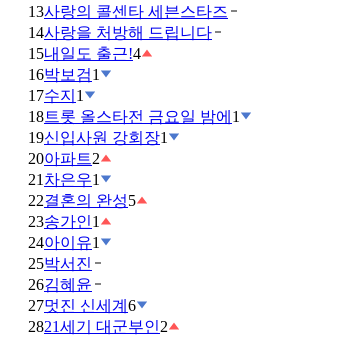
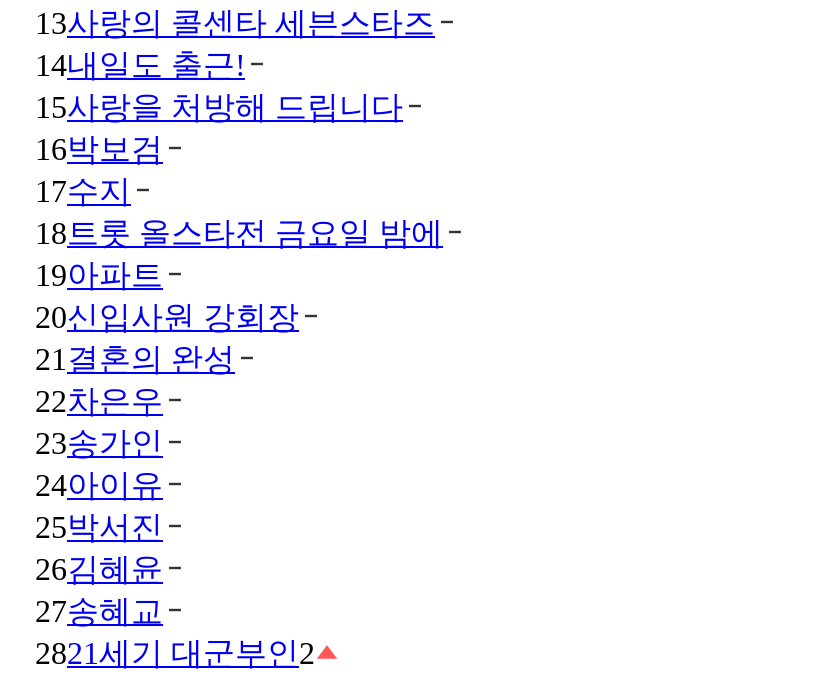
[28,24,240,251] 14사랑을 처방해 드립니다 | 15내일도 출근! 4 | 16박보검 1 | 17수지 1 | 18 트롯 올스타전 금요일 밤에 1 | 19신입사원 강회장1 | 20아파트 2 | 21 차은우 1 | 22 결혼의 완성 5 | 23송가인 1 | 24아이유 1 -> [35,47,443,501] 14내일도 출근! | 15사랑을 처방해 드립니다 | 16박보검 | 17수지 | 18 트롯 올스타전 금요일 밤에 | 19아파트 | 20신입사원 강회장 | 21 결혼의 완성 | 22차은우 | 23송가인 | 24아이유
[28,297,136,314] 27멋진 신세계 6 -> [35,593,163,627] 27송혜교

